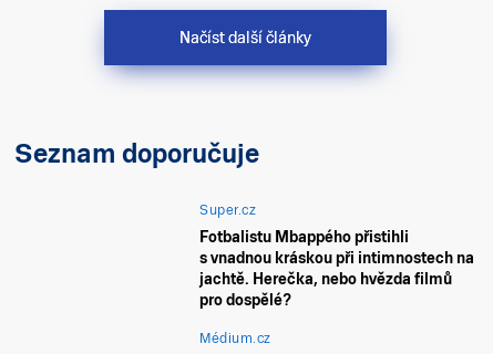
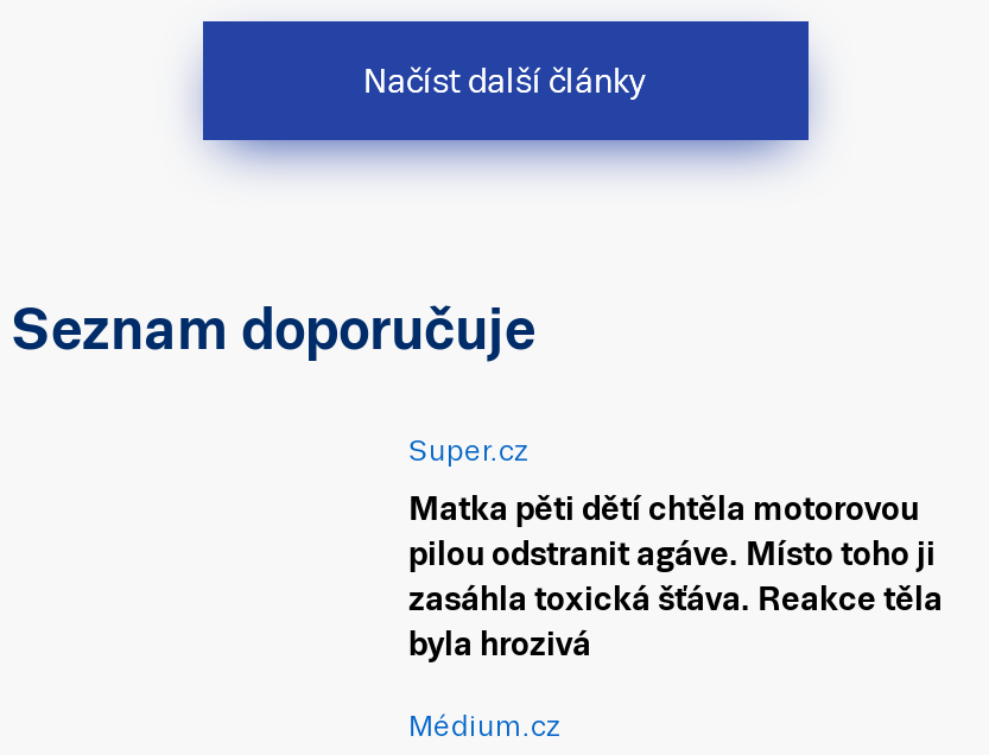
[200,228,475,309] Fotbalistu Mbappého přistihli | s vnadnou kráskou při intimnostech na | jachtě. Herečka, nebo hvězda filmů | pro dospělé? -> [408,489,943,662] Matka pěti dětí chtěla motorovou | pilou odstranit agáve. Místo toho ji | zasáhla toxická šťáva. Reakce těla | byla hrozivá

